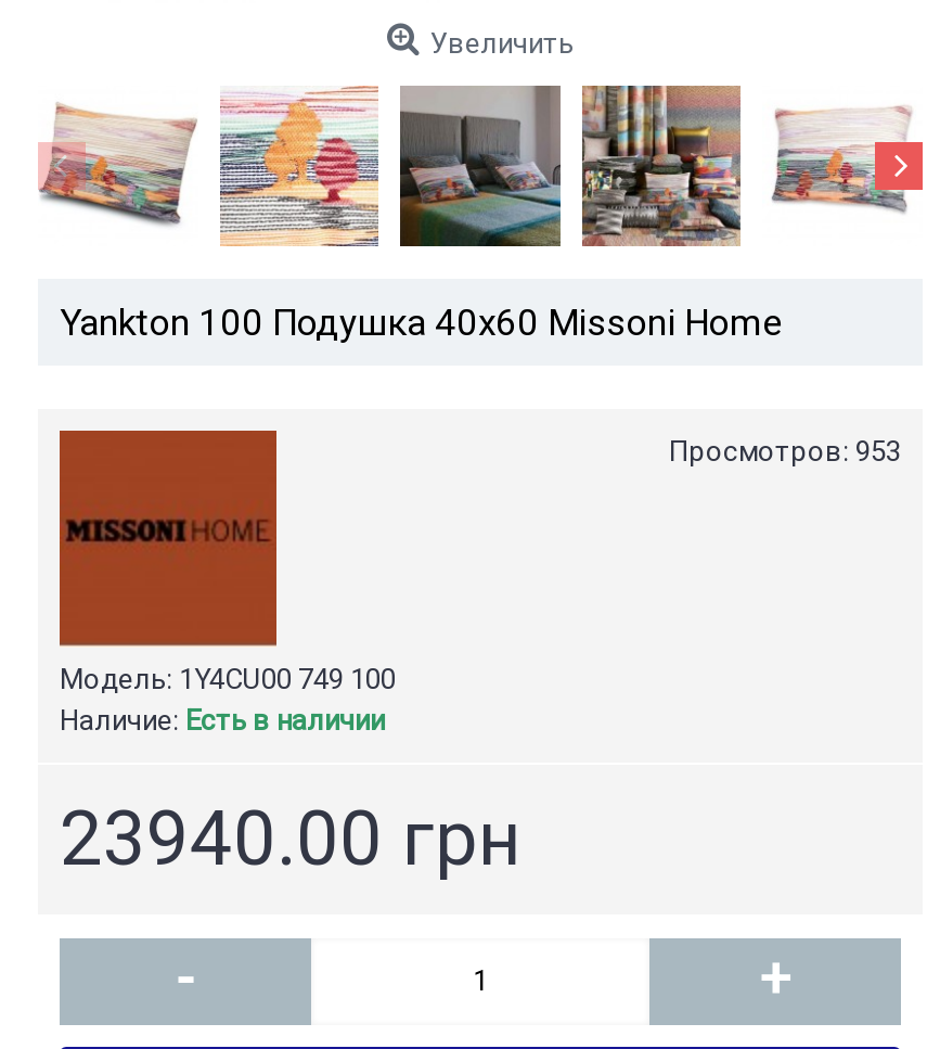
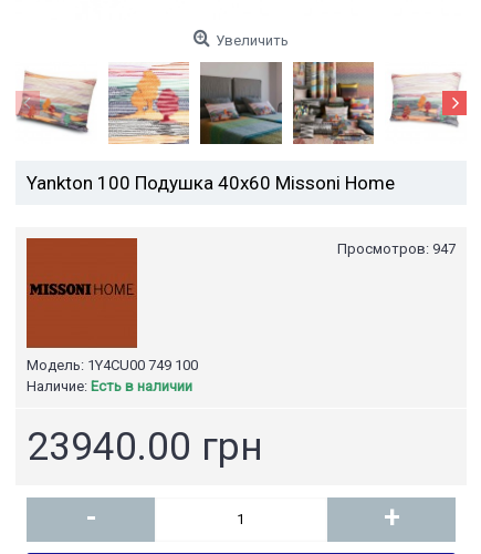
[669,434,901,467] Просмотров: 953 -> [337,240,456,257] Просмотров: 947

